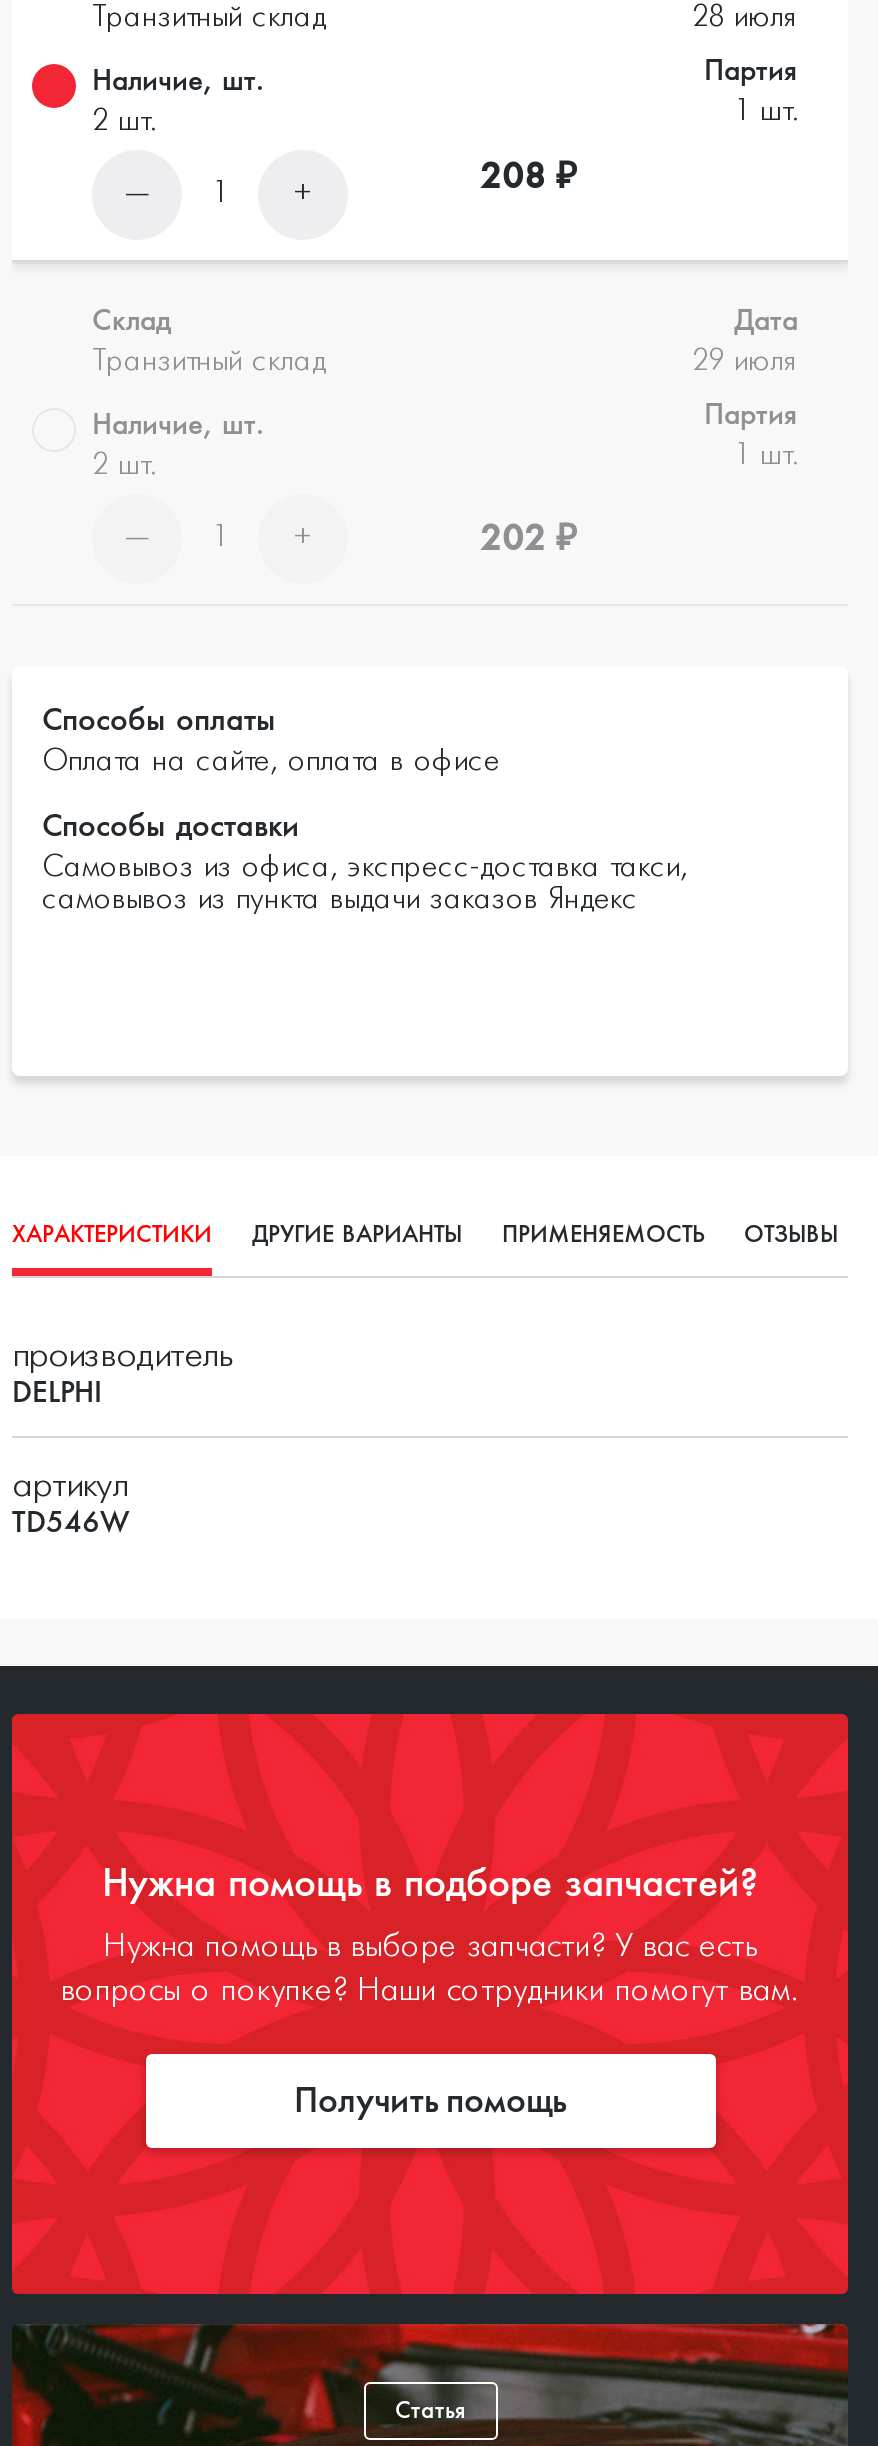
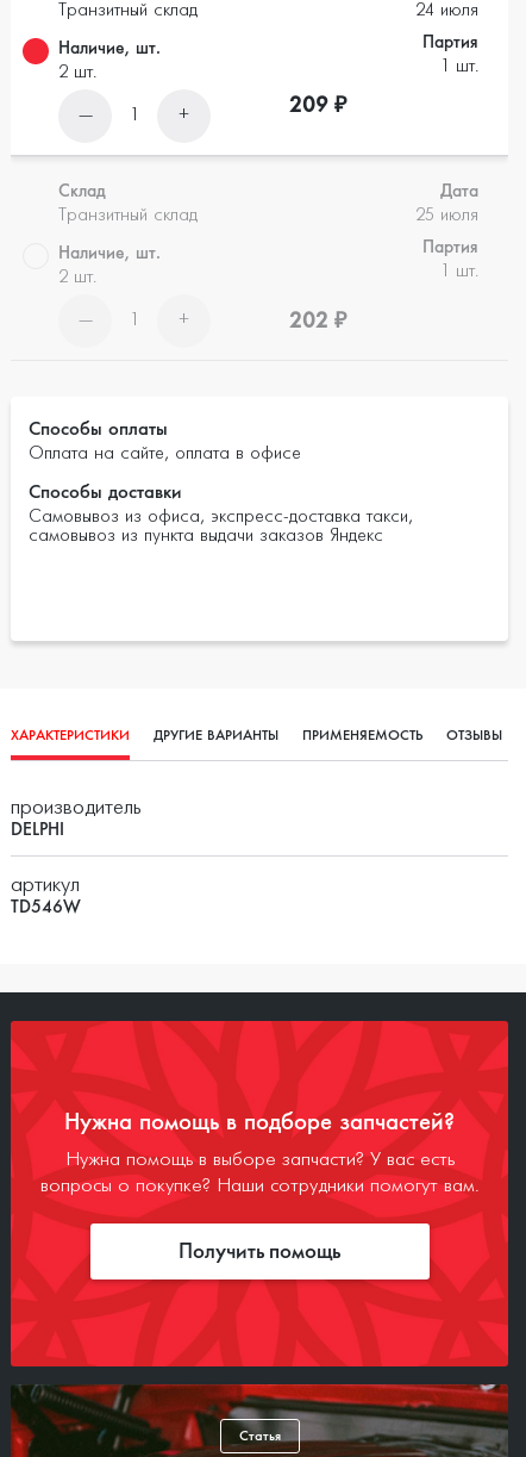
[692,4,798,32] 28 июля -> [415,3,478,19] 24 июля
[480,151,576,199] 208 ₽ -> [289,90,346,119] 209 ₽
[692,348,798,376] 29 июля -> [415,207,478,224] 25 июля

